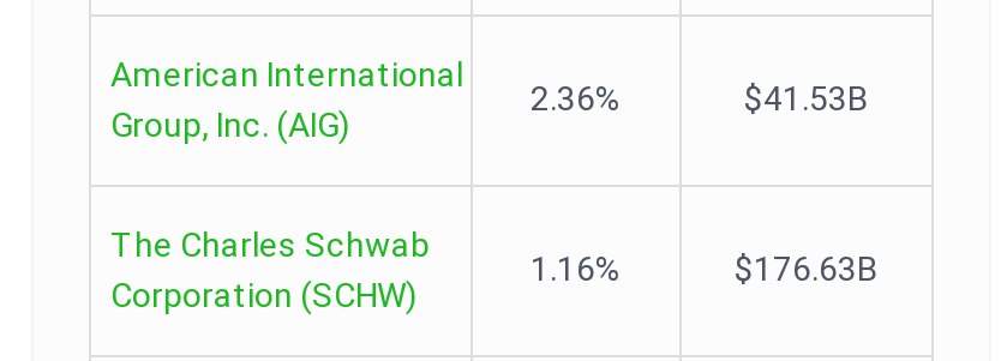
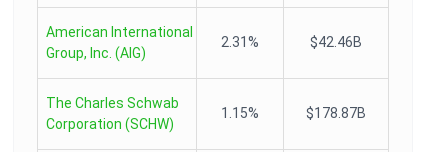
[531,79,869,118] 2.36% | $41.53B -> [221,34,362,50] 2.31% | $42.46B
[531,249,879,288] 1.16% | $176.63B -> [221,105,366,121] 1.15% | $178.87B

